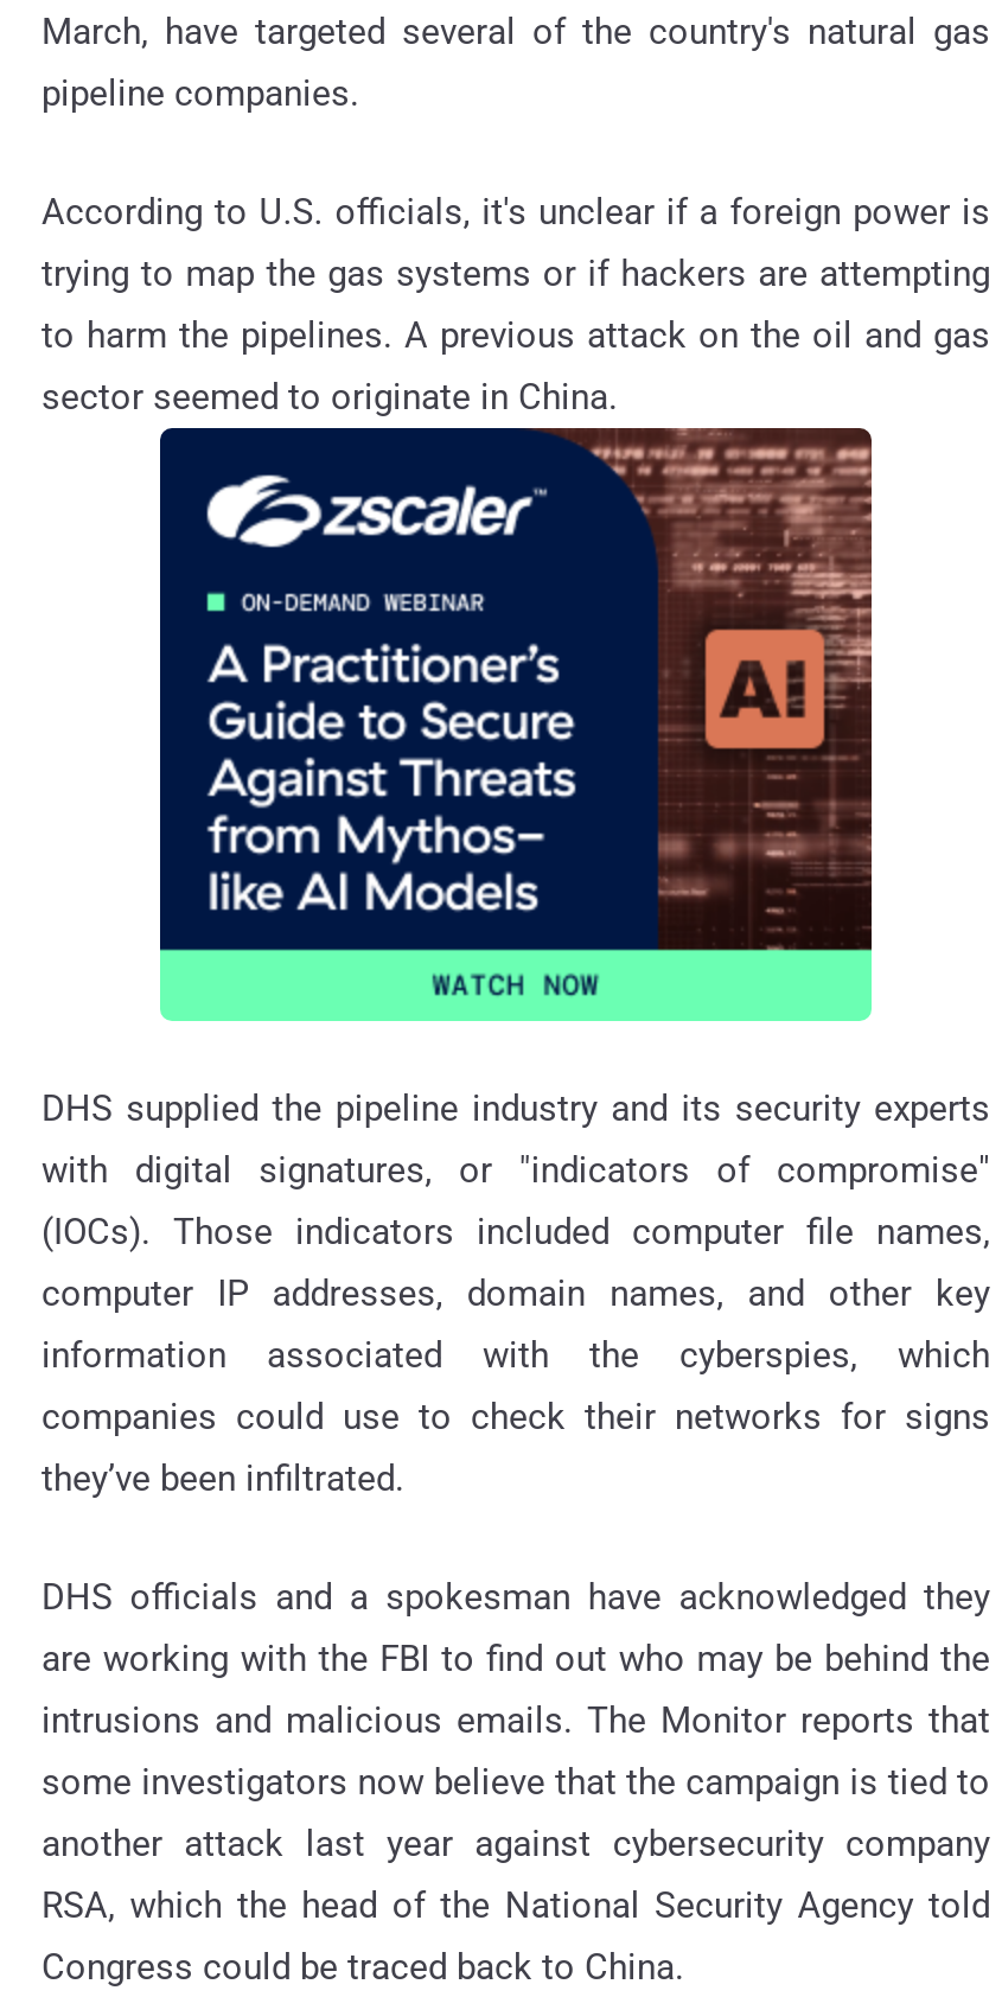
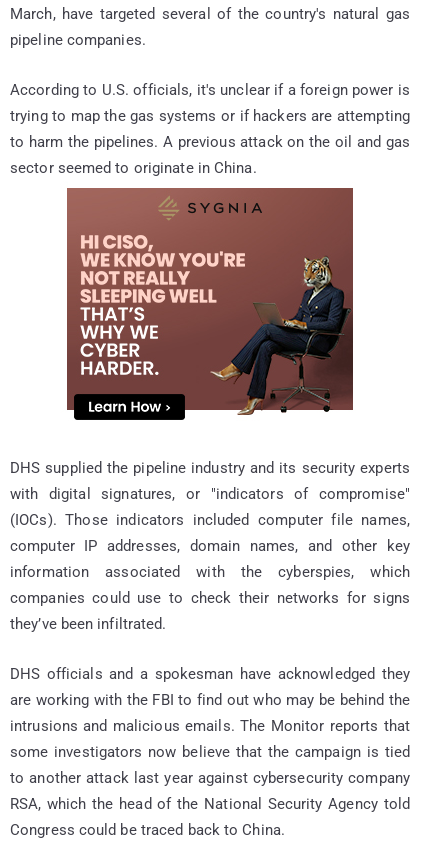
[158,426,874,1023] [image] -> [60,181,360,431] [image]

